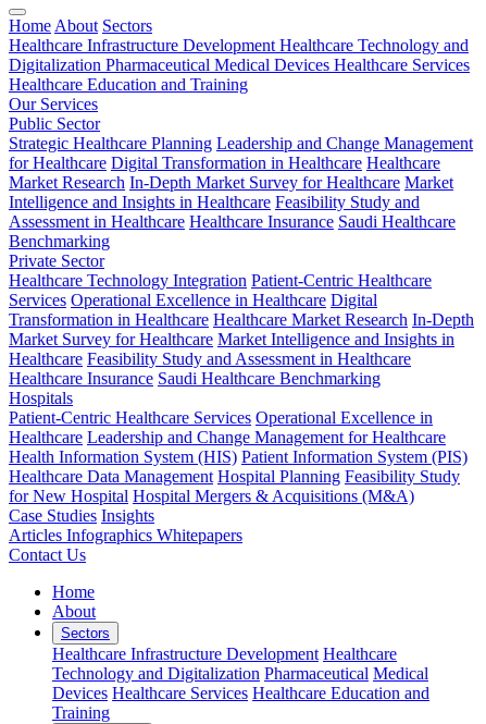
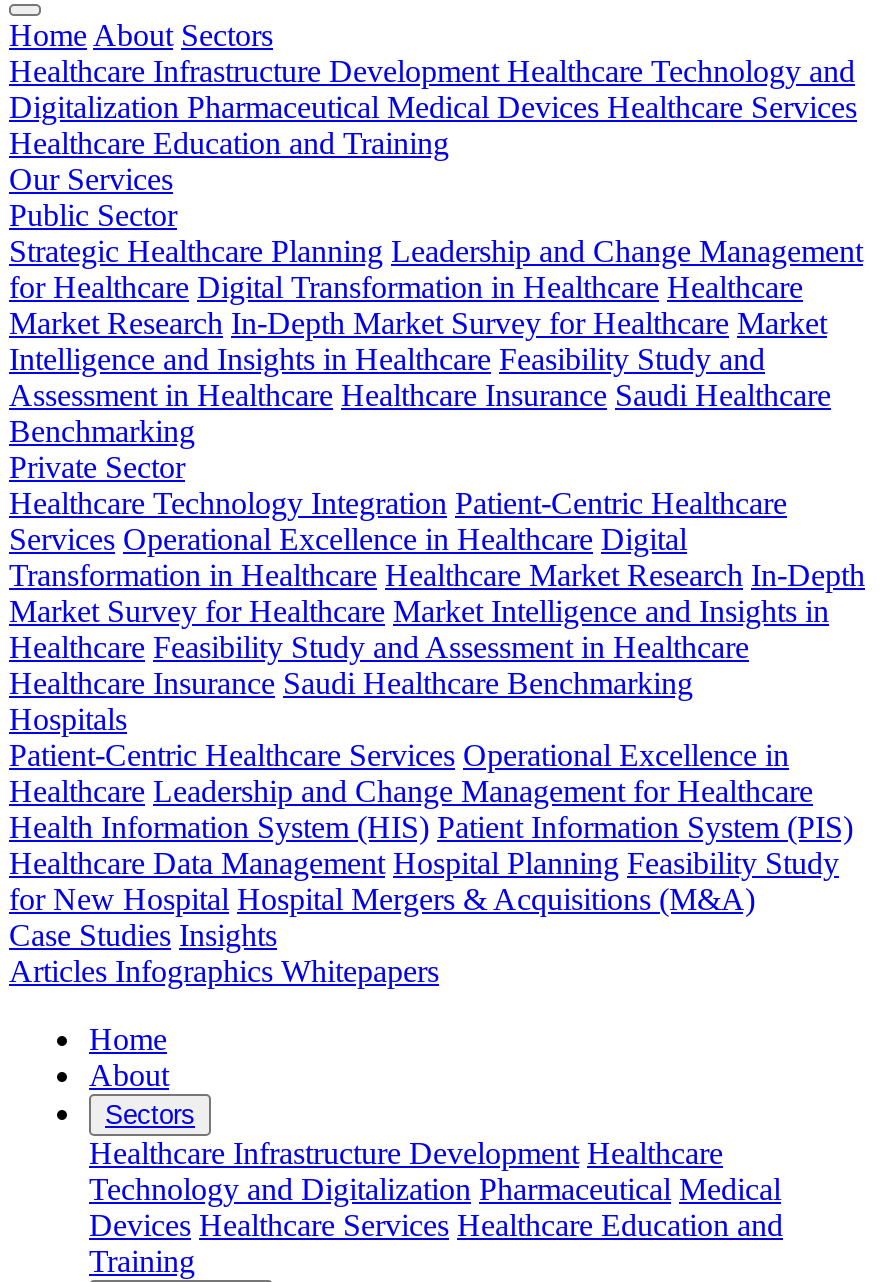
[9,545,86,564] Contact Us -> none

